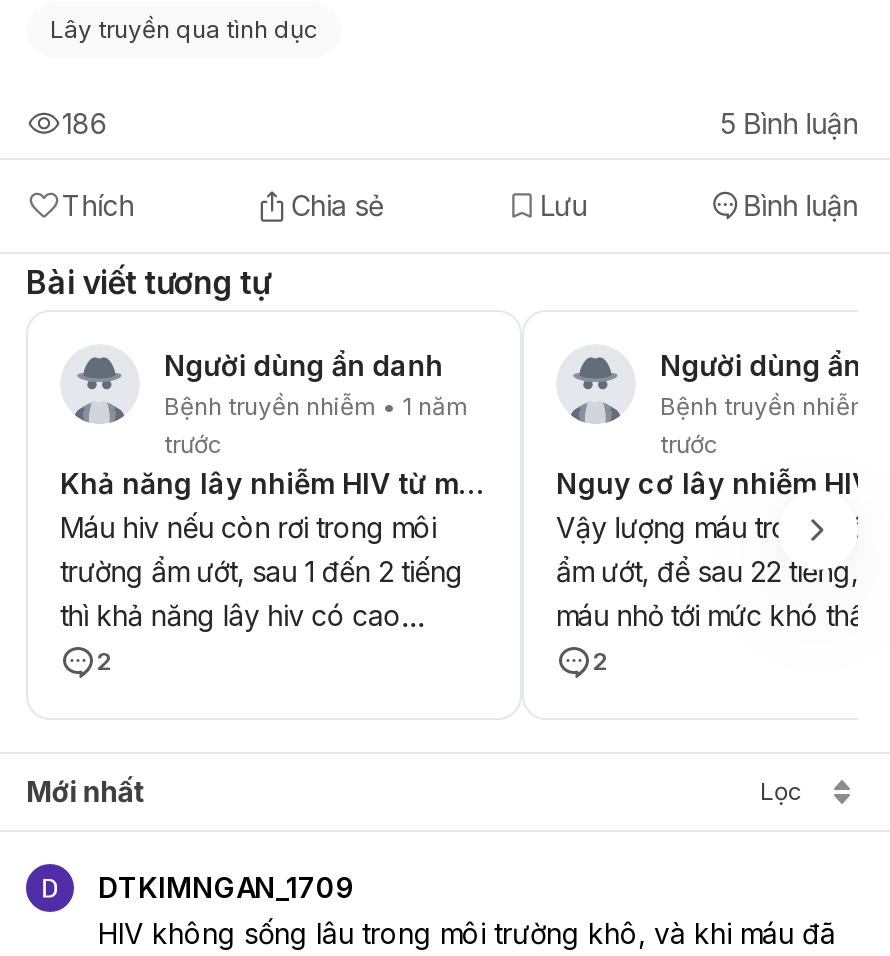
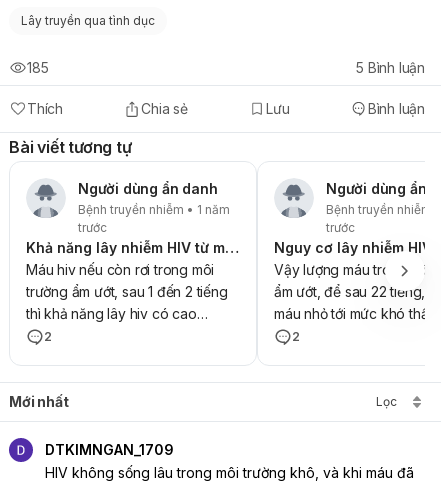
[62,106,107,140] 186 -> [27,59,48,76] 185

